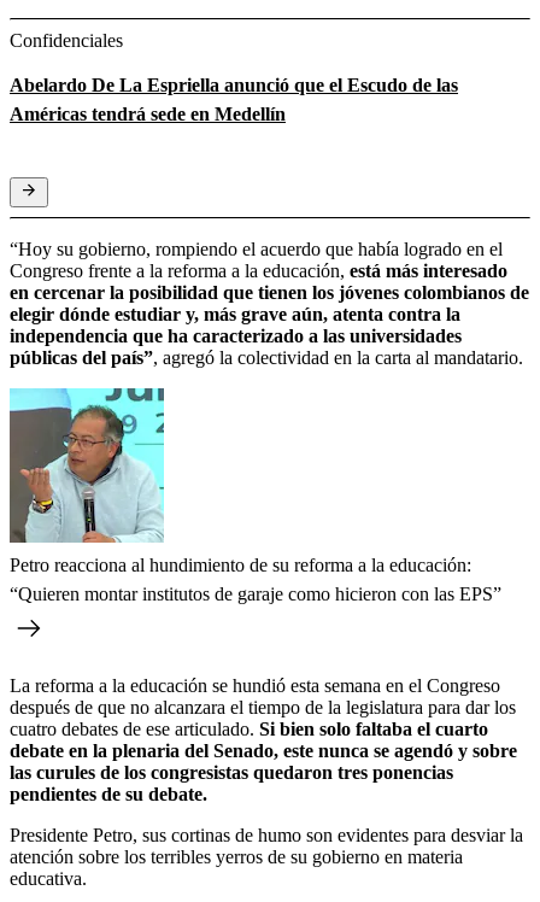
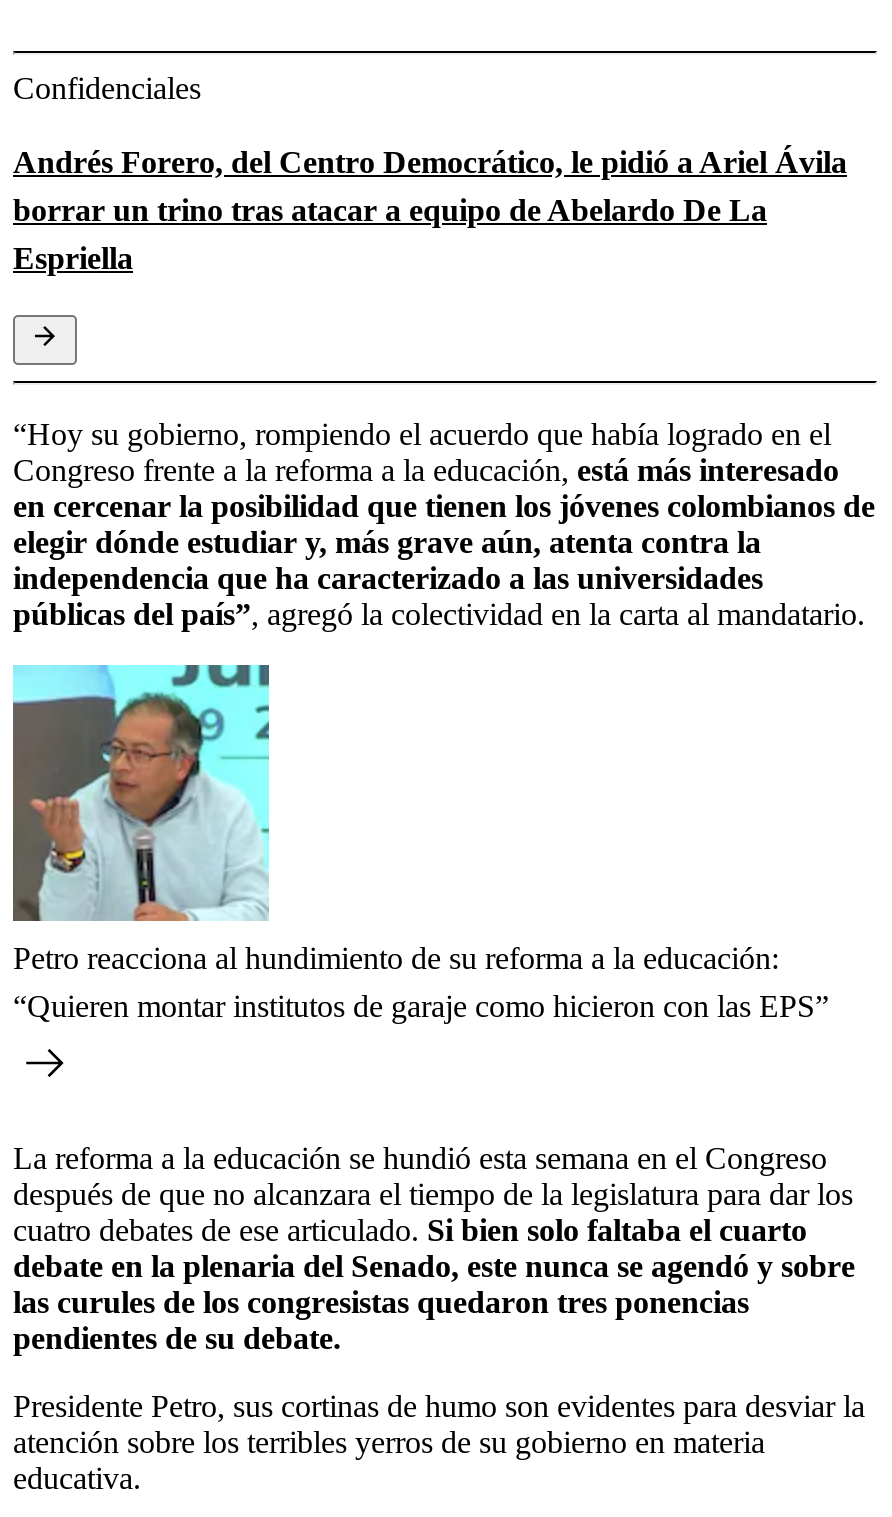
[10,74,458,124] Abelardo De La Espriella anunció que el Escudo de las | Américas tendrá sede en Medellín -> [13,144,847,274] Andrés Forero, del Centro Democrático, le pidió a Ariel Ávila | borrar un trino tras atacar a equipo de Abelardo De La | Espriella

